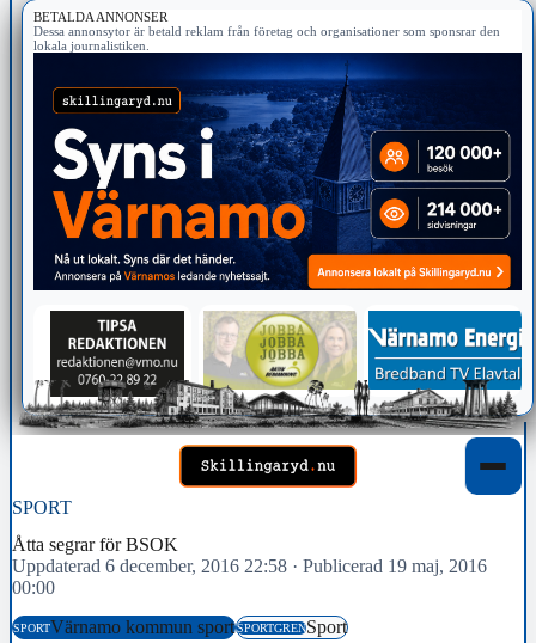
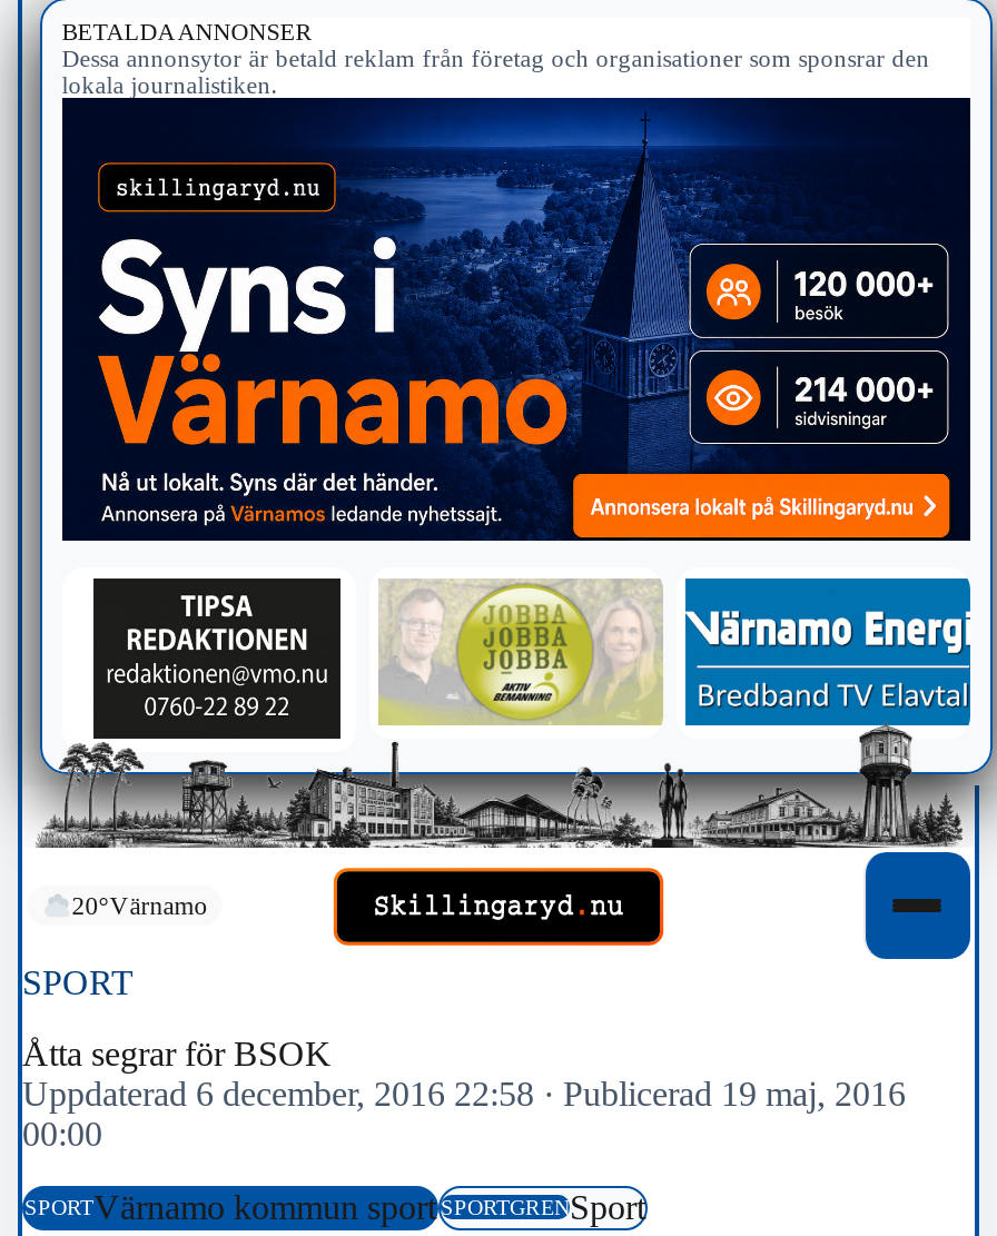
none -> [72,893,207,920] 20°Värnamo
[19,379,518,439] [image] -> [38,708,973,854] [image]

